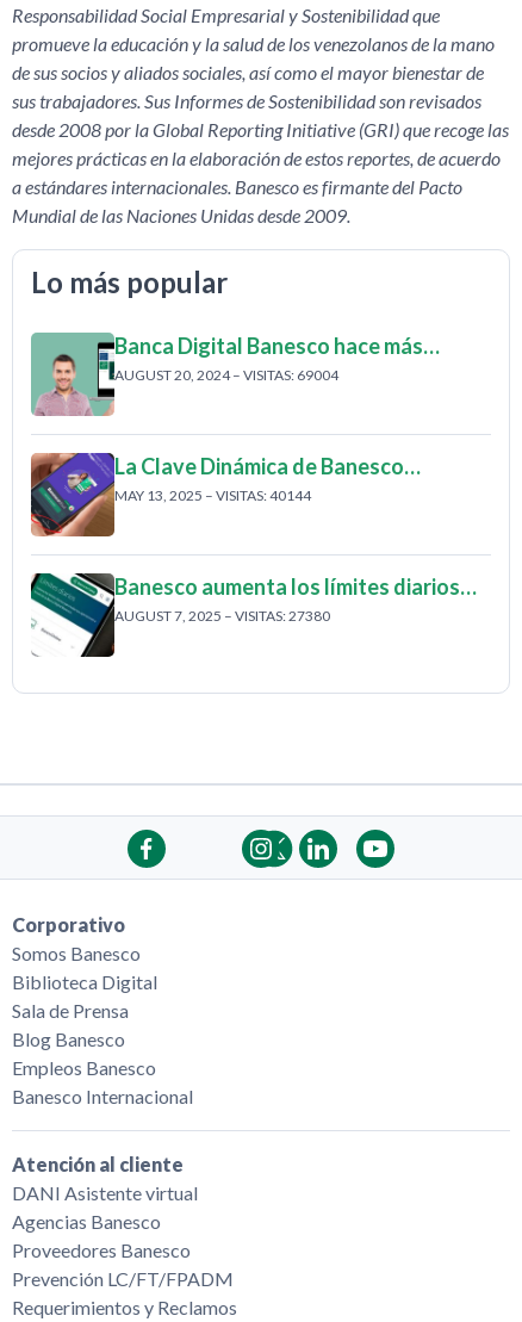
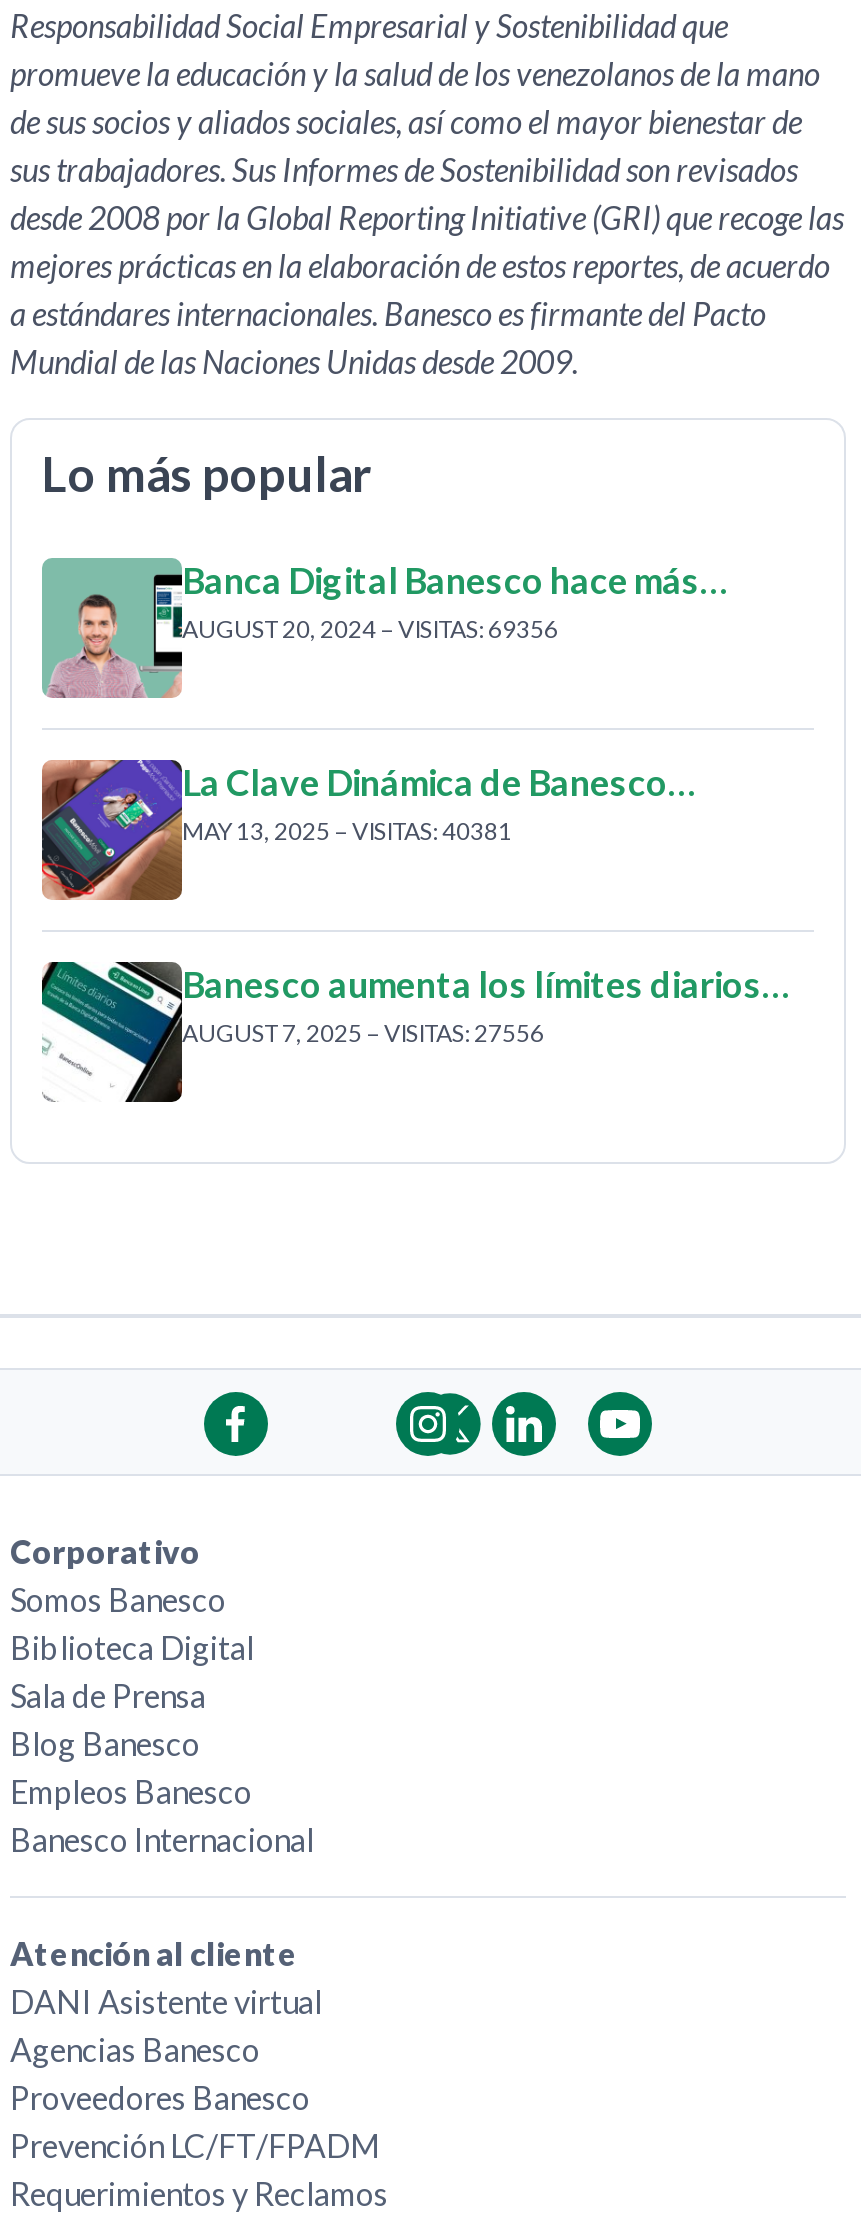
[114,365,338,383] AUGUST 20, 2024 – VISITAS: 69004 -> [182,613,558,643] AUGUST 20, 2024 – VISITAS: 69356
[114,486,311,504] MAY 13, 2025 – VISITAS: 40144 -> [182,815,512,845] MAY 13, 2025 – VISITAS: 40381
[114,606,330,624] AUGUST 7, 2025 – VISITAS: 27380 -> [182,1017,544,1047] AUGUST 7, 2025 – VISITAS: 27556

